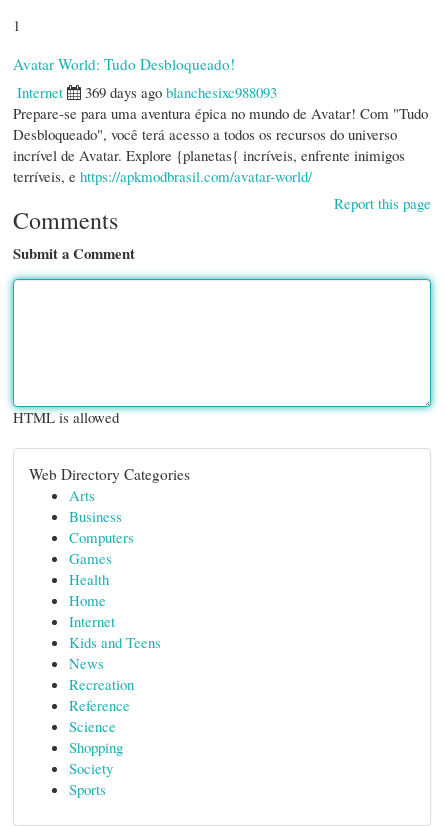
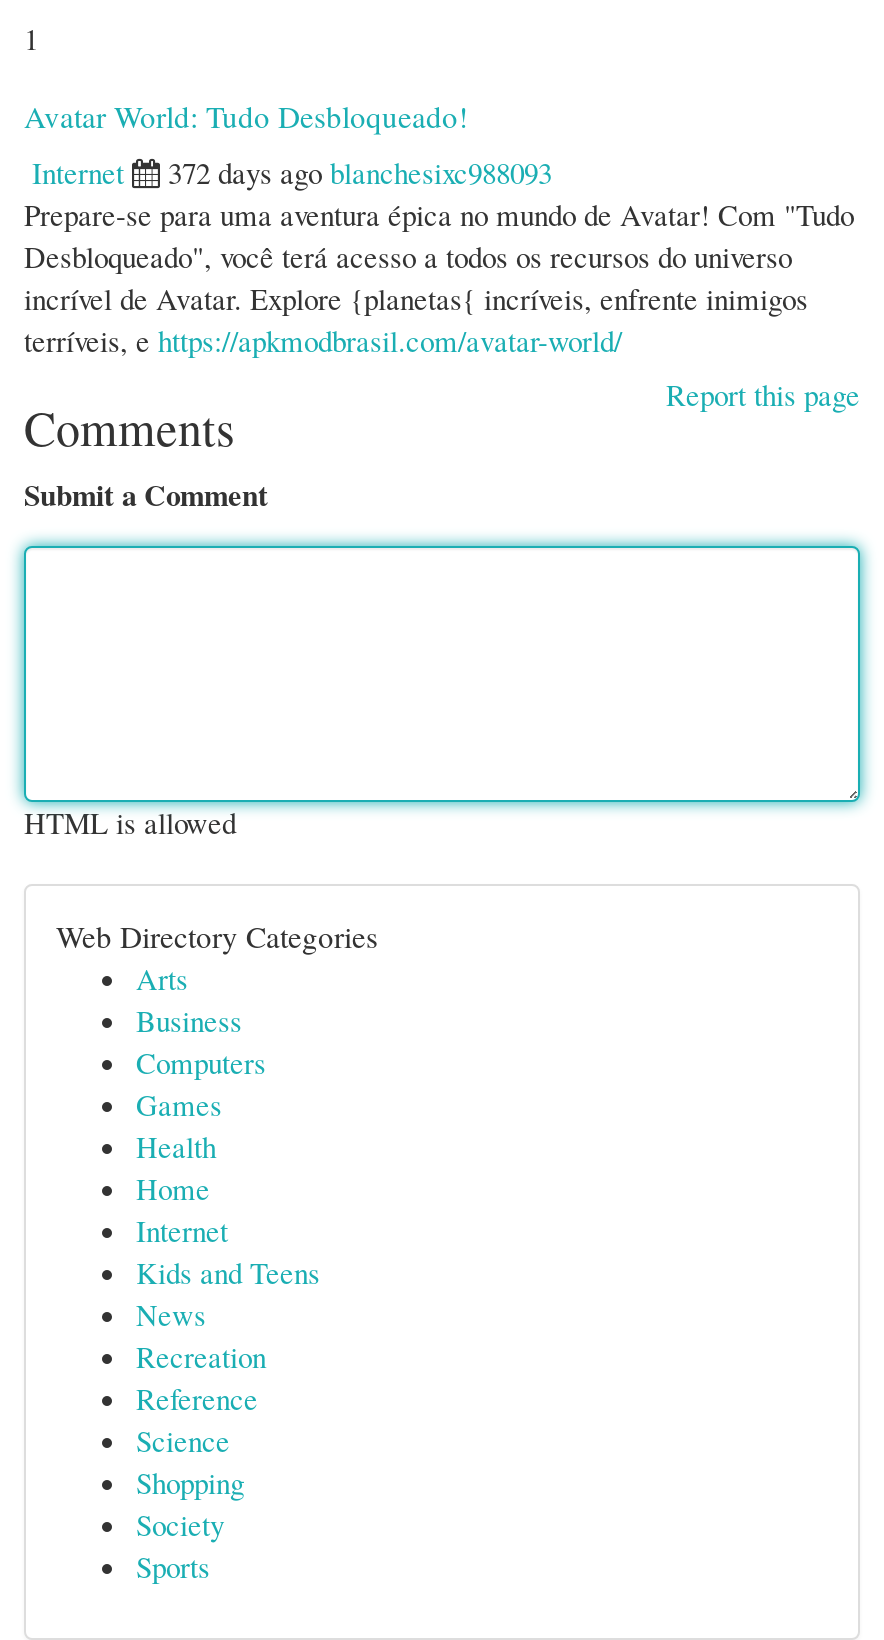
[85,82,277,102] 369 days ago blanchesixc988093 -> [168,152,552,192] 372 days ago blanchesixc988093

